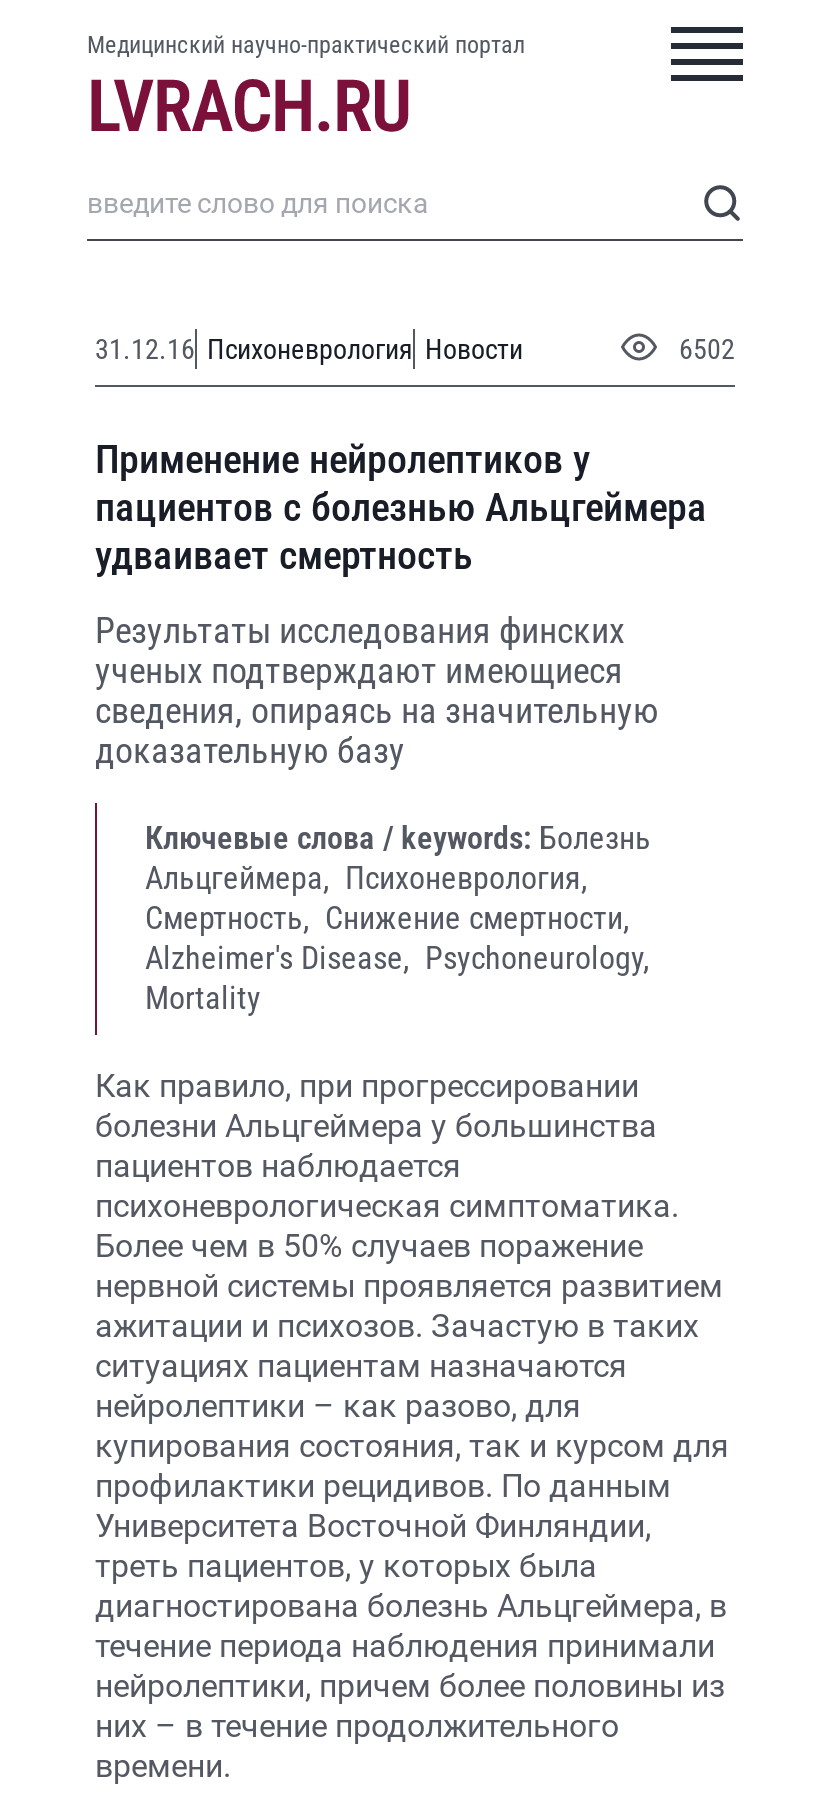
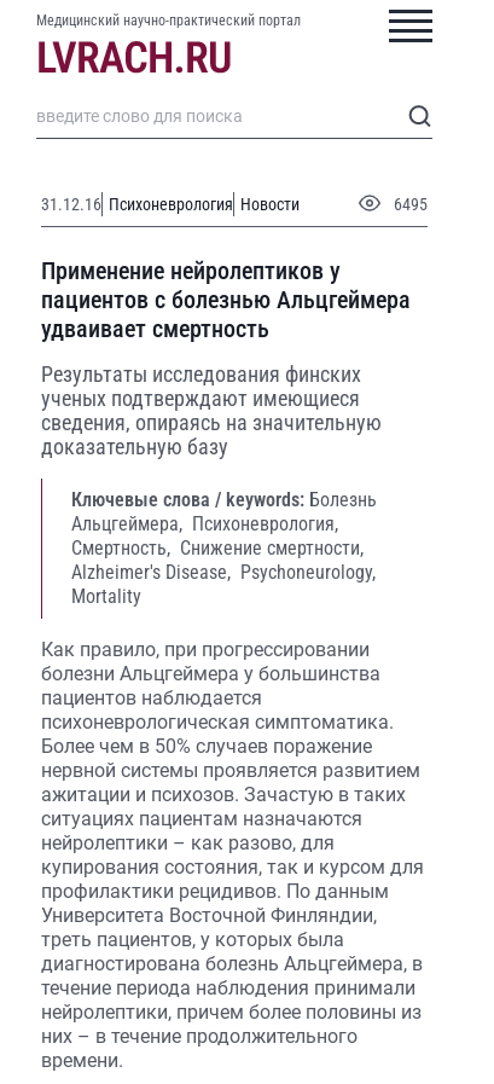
[673,333,735,365] 6502 -> [390,195,428,214] 6495

